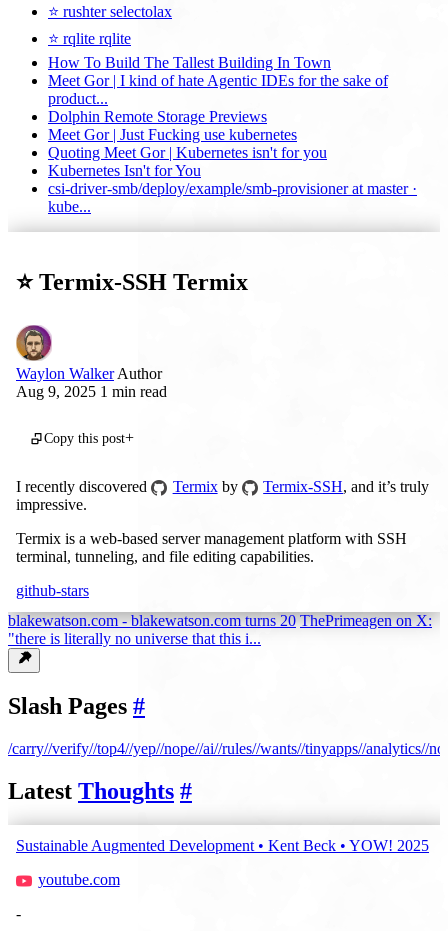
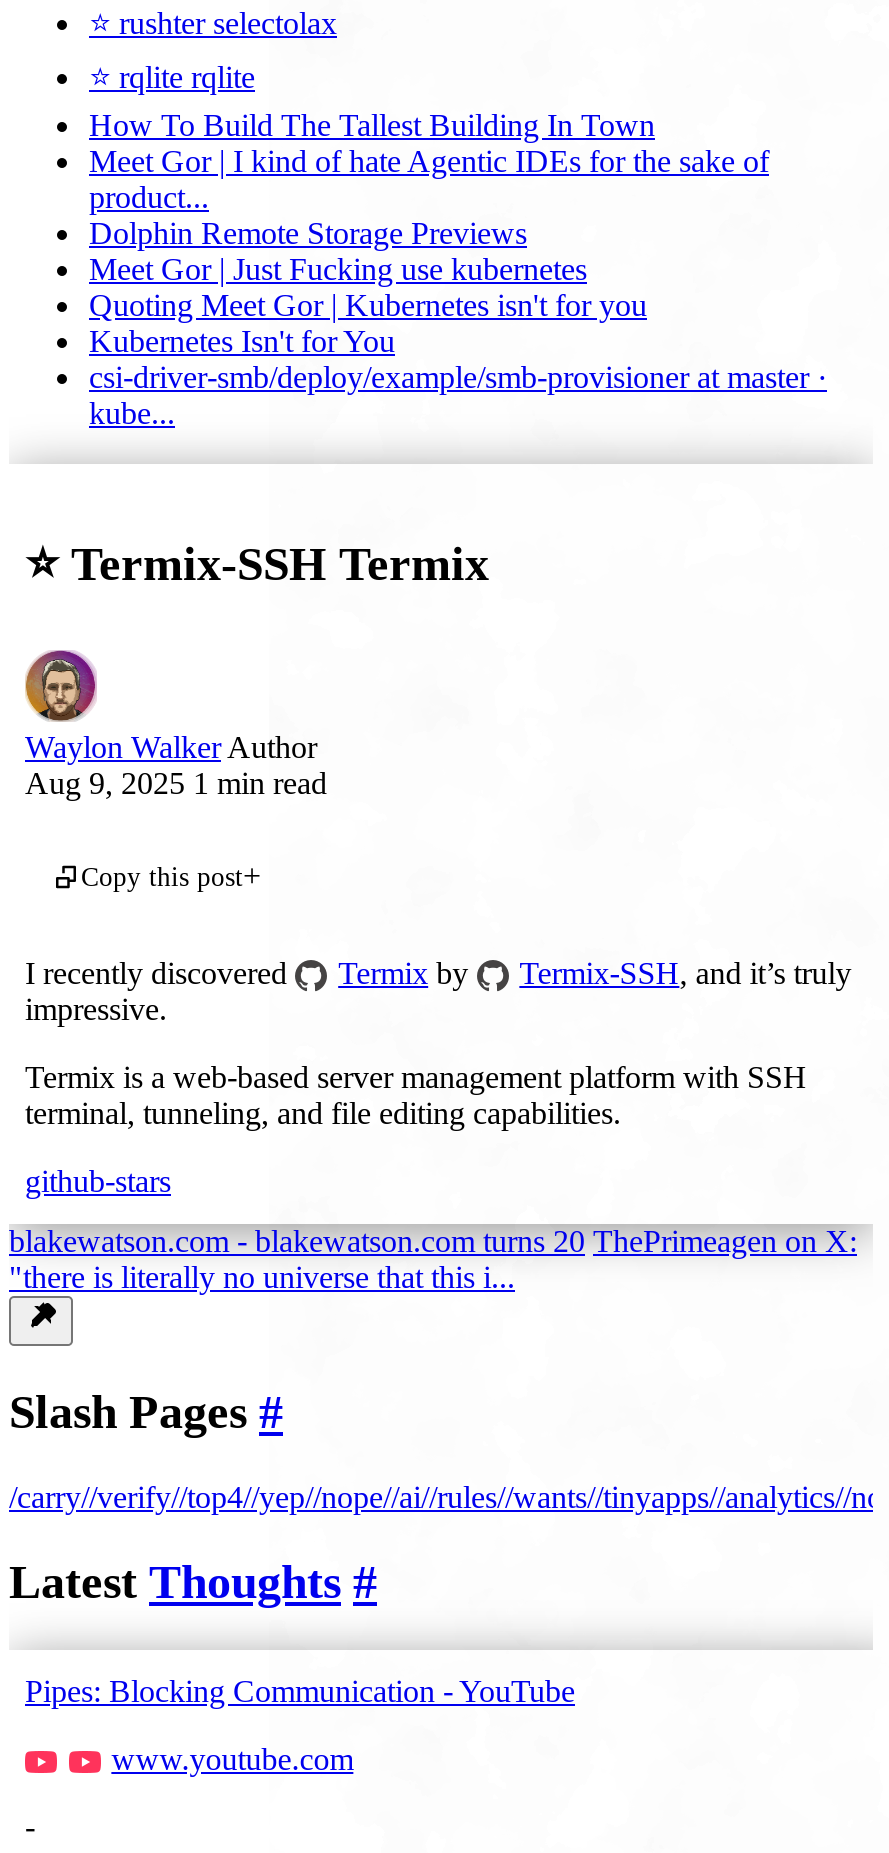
[16,836,429,853] Sustainable Augmented Development • Kent Beck • YOW! 2025 -> [25,1673,575,1707] Pipes: Blocking Communication - YouTube
[38,870,120,887] youtube.com -> [111,1741,353,1775] www.youtube.com

